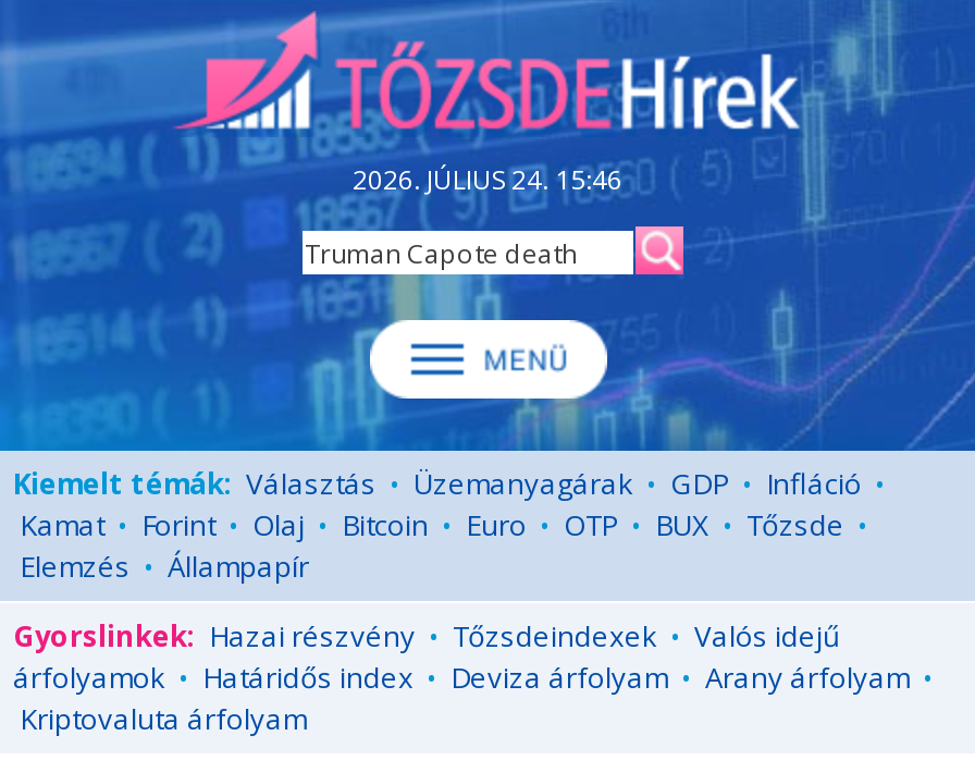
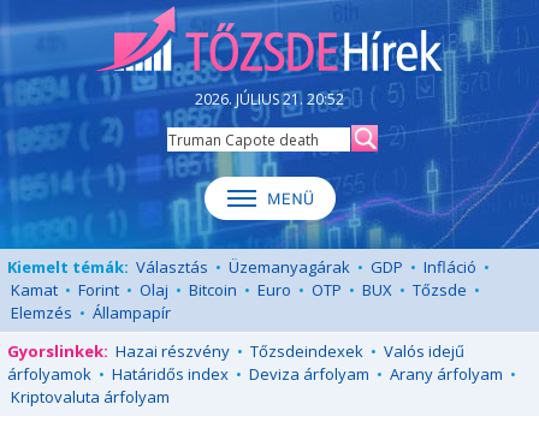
[353,161,622,198] 2026. JÚLIUS 24. 15:46 -> [195,89,344,109] 2026. JÚLIUS 21. 20:52

